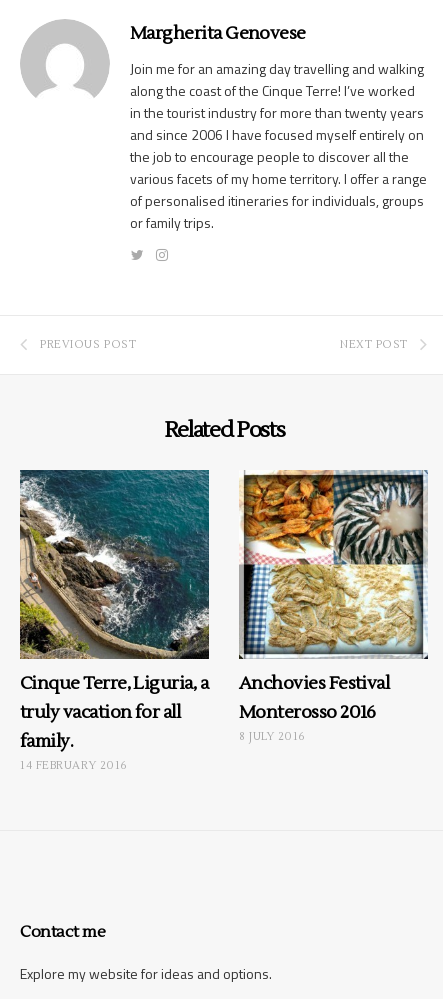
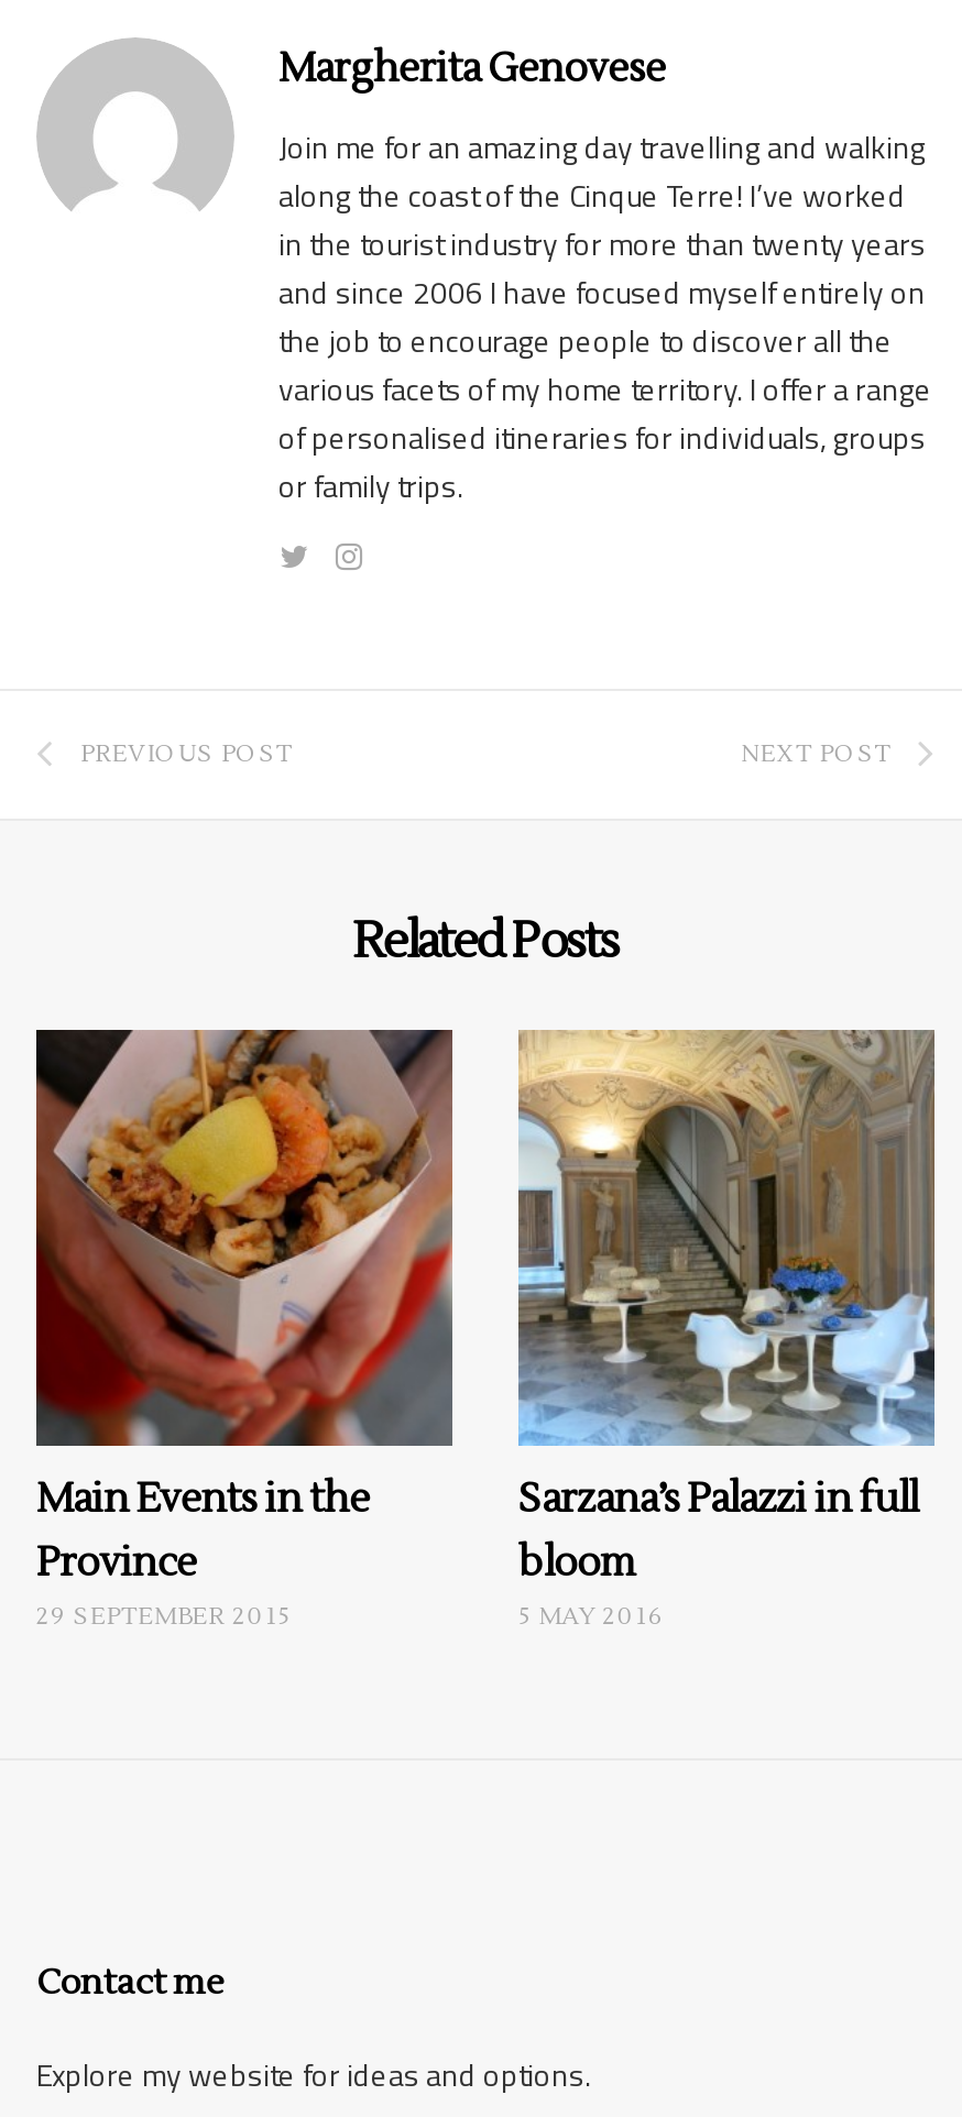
[19,469,210,773] [image] | Cinque Terre, Liguria, a | truly vacation for all | family. | 14 FEBRUARY 2016 -> [34,1028,455,1633] [image] | Main Events in the | Province | 29 SEPTEMBER 2015
[239,470,428,744] [image] | Anchovies Festival | Monterosso 2016 | 8 JULY 2016 -> [518,1028,937,1633] [image] | Sarzana’s Palazzi in full | bloom | 5 MAY 2016

